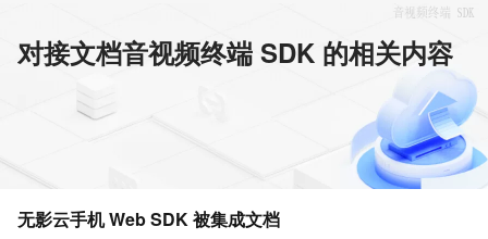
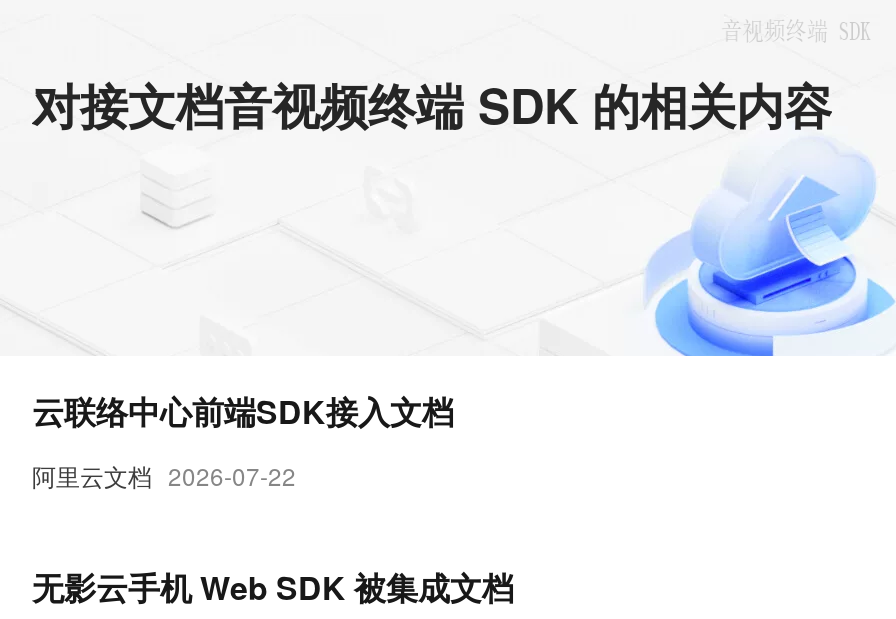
none -> [32,458,296,492] 阿里云文档 2026-07-22
none -> [32,388,454,434] 云联络中心前端SDK接入文档

